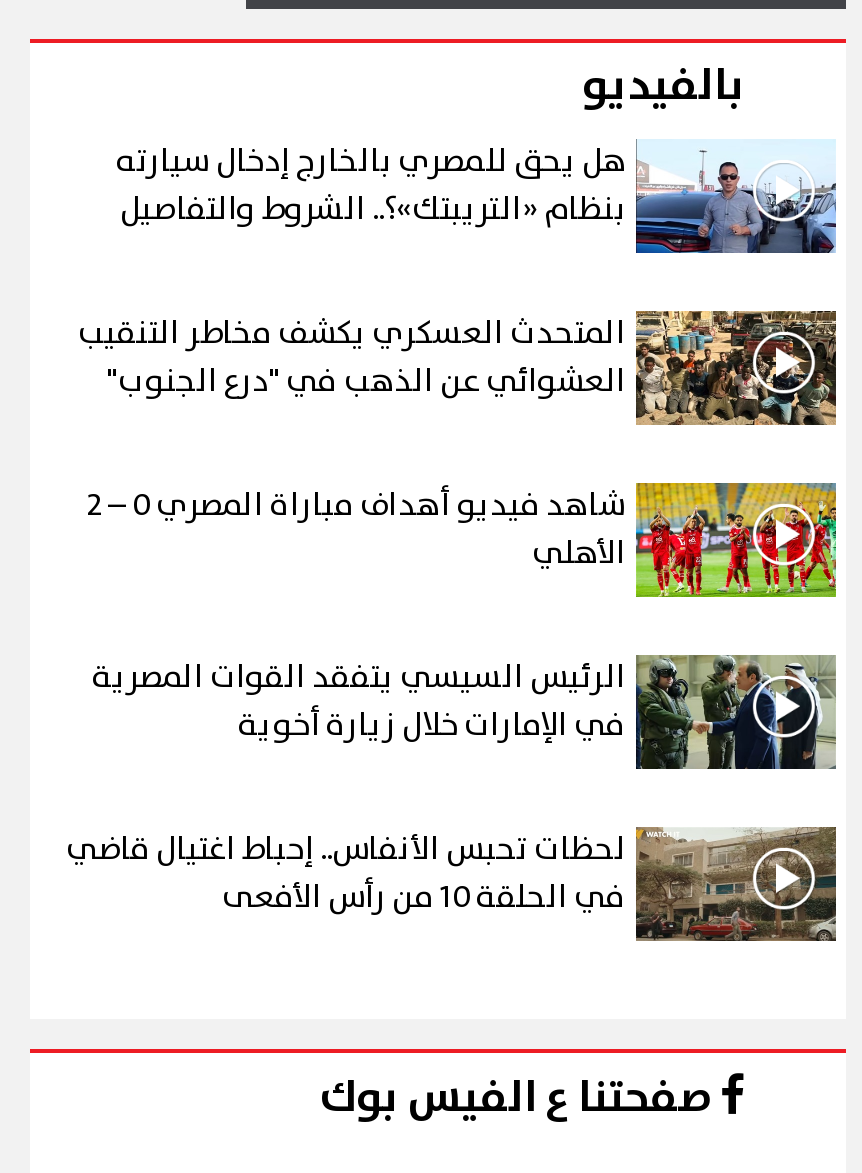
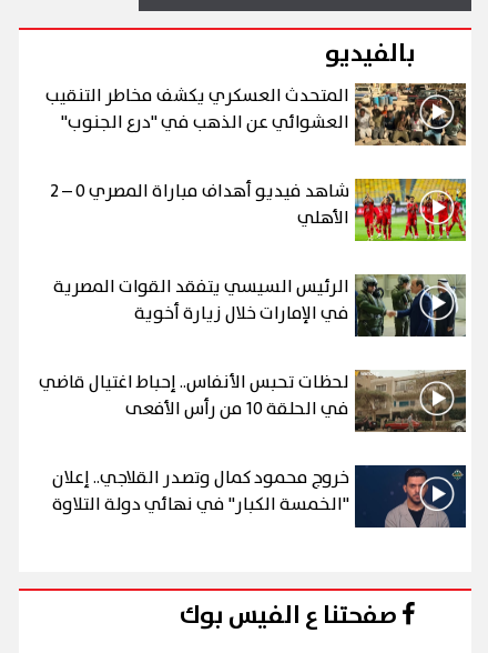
[116,137,838,255] [image] | هل يحق للمصري بالخارج إدخال سيارته | بنظام «التريبتك»؟.. الشروط والتفاصيل -> none
moved [66,307,840,875] -> [39,81,468,397]: [image] | المتحدث العسكري يكشف مخاطر التنقيب | العشوائي عن الذهب في "درع الجنوب" | الأهلي | الرئيس السيسي يتفقد القوات المصرية | في الإمارات خلال زيارة أخوية | لحظات تحبس الأنفاس.. إحباط اغتيال قاضي
moved [634,825,840,943] -> [354,369,468,434]: [image]
none -> [52,464,467,529] [image] | خروج محمود كمال وتصدر القلاجي.. إعلان | "الخمسة الكبار" في نهائي دولة التلاوة

